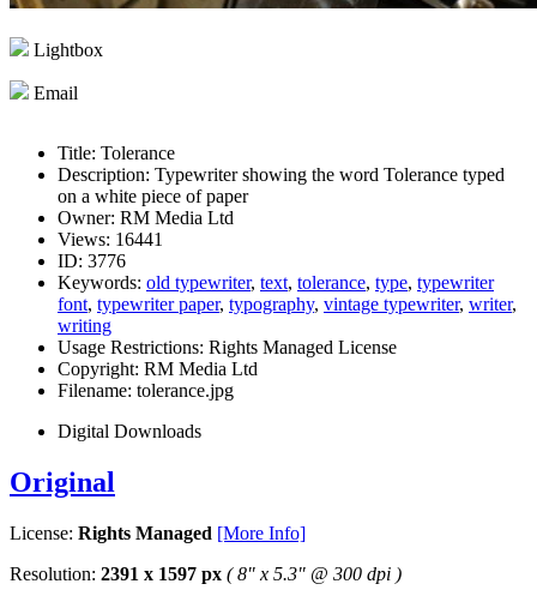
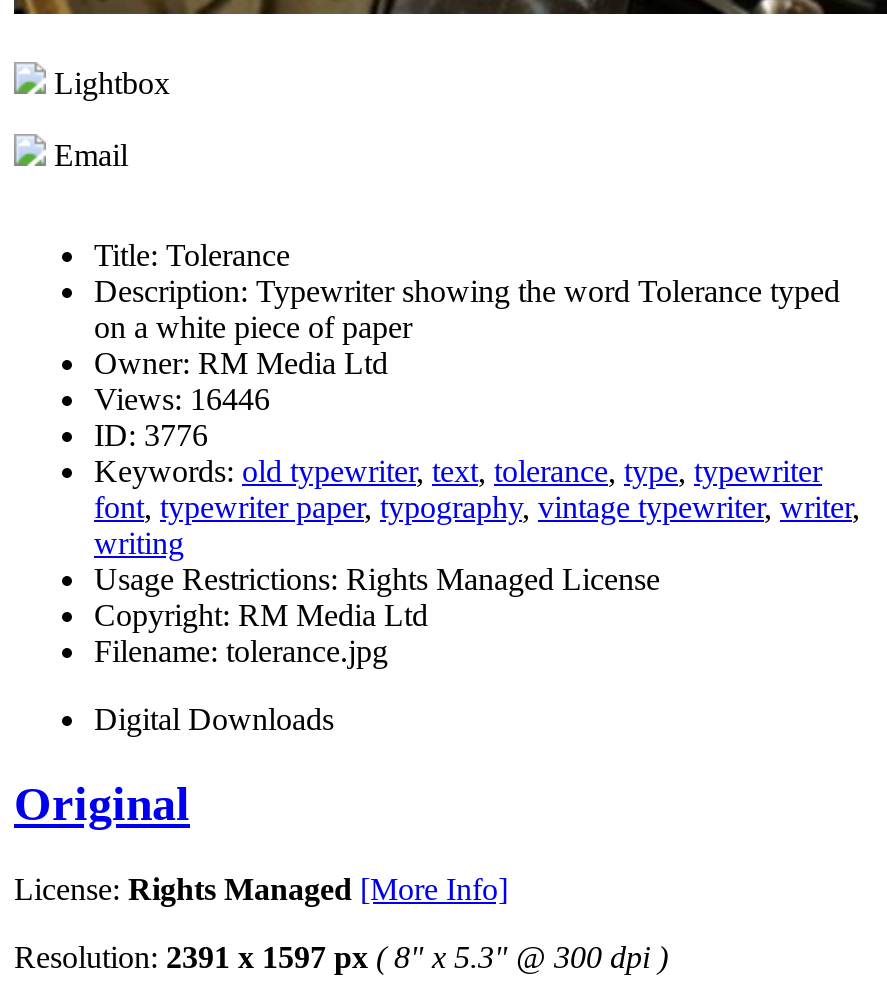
[58,229,163,249] Views: 16441 -> [94,382,270,416] Views: 16446

